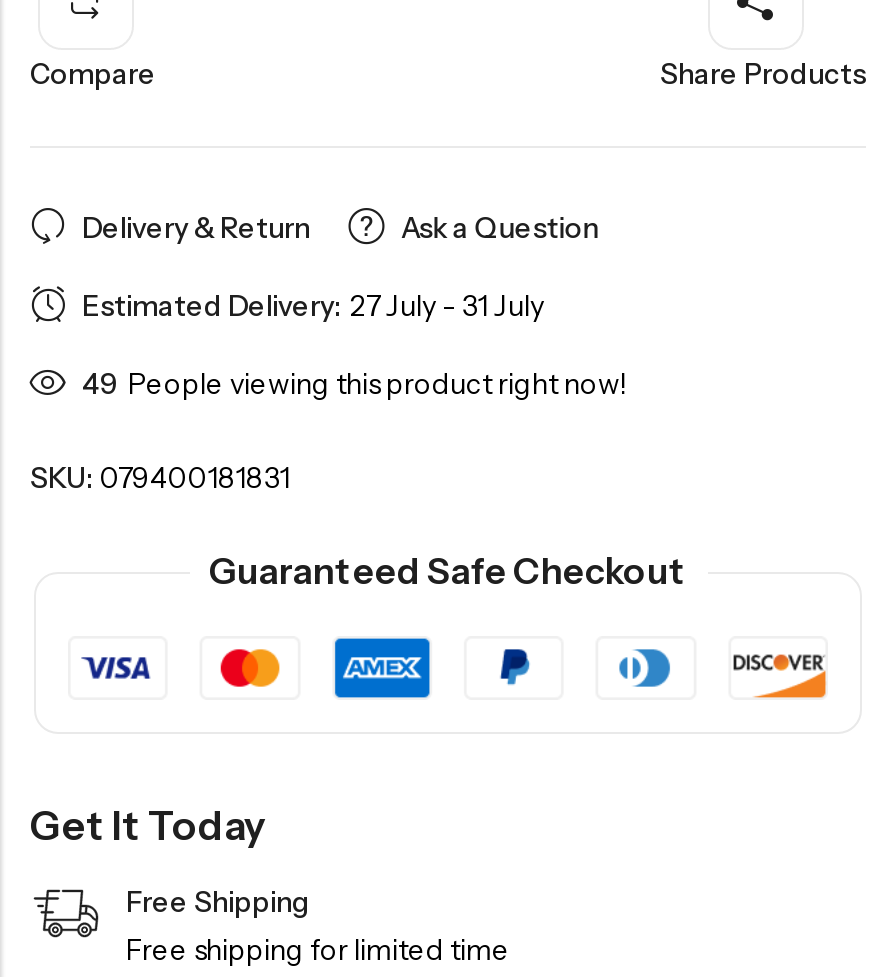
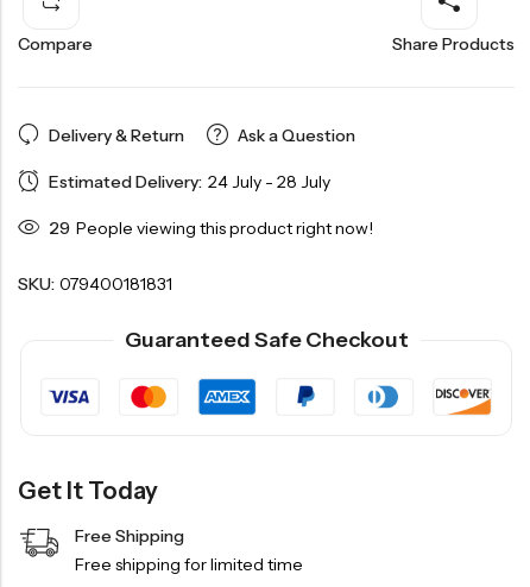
[82,287,544,323] Estimated Delivery: 27 July - 31 July -> [49,171,330,192] Estimated Delivery: 24 July - 28 July
[82,365,628,401] 49 People viewing this product right now! -> [49,217,373,238] 29 People viewing this product right now!

